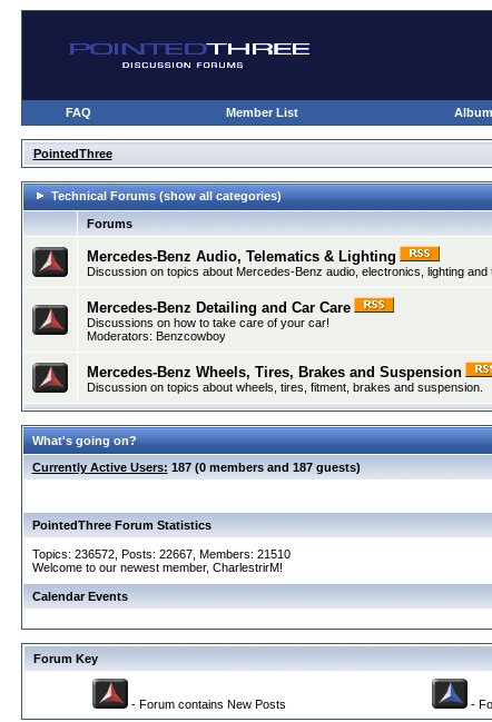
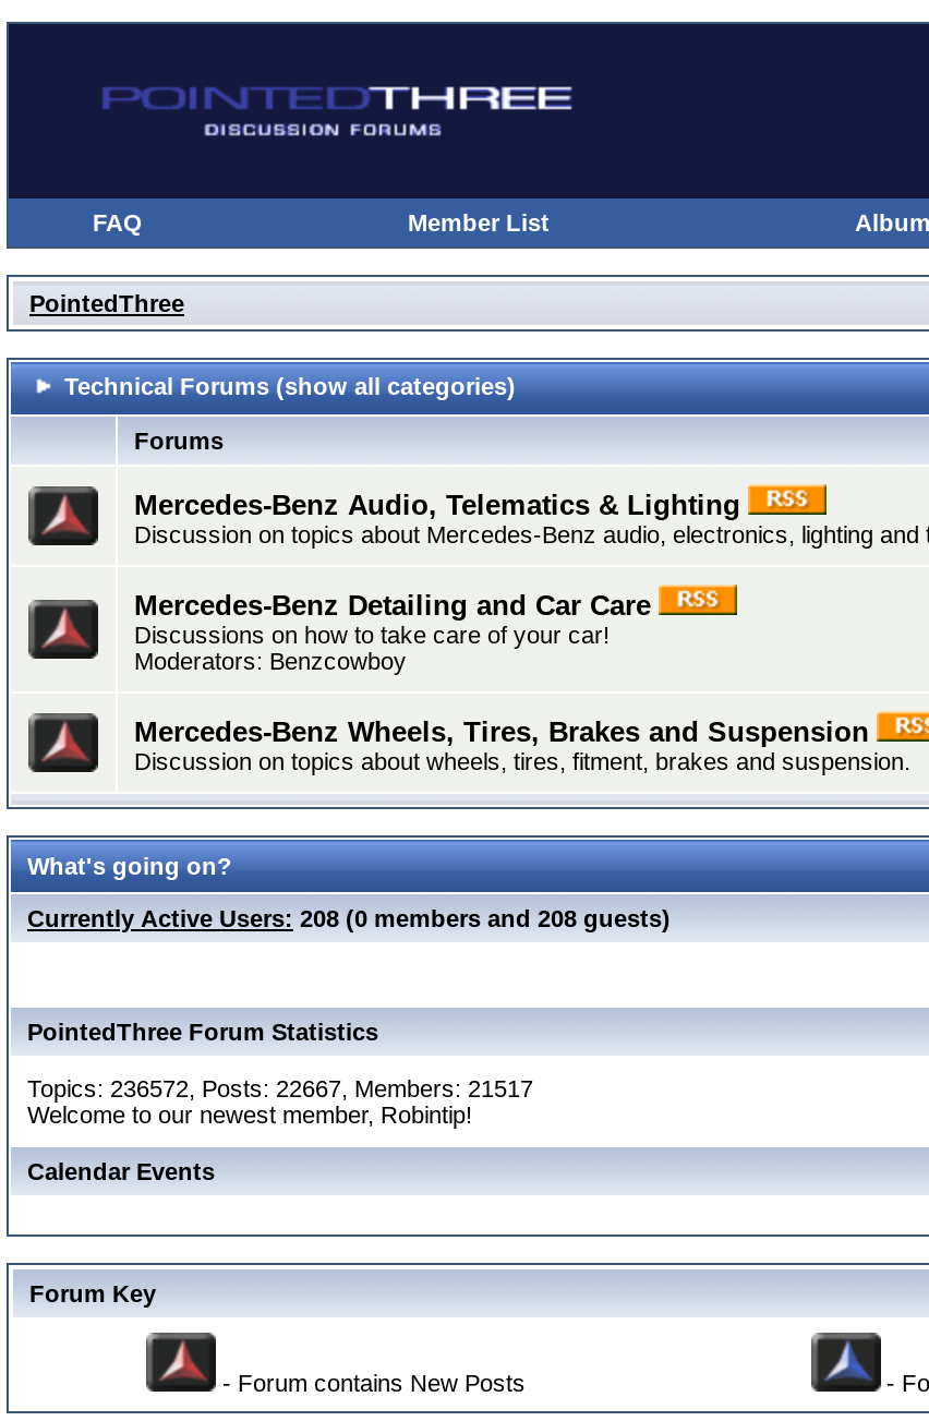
[32,461,360,474] Currently Active Users: 187 (0 members and 187 guests) -> [27,905,671,931] Currently Active Users: 208 (0 members and 208 guests)
[32,547,290,561] Topics: 236572, Posts: 22667, Members: 21510 -> [27,1075,533,1101] Topics: 236572, Posts: 22667, Members: 21517
[32,561,282,574] Welcome to our newest member, CharlestrirM! -> [27,1101,472,1128] Welcome to our newest member, Robintip!

